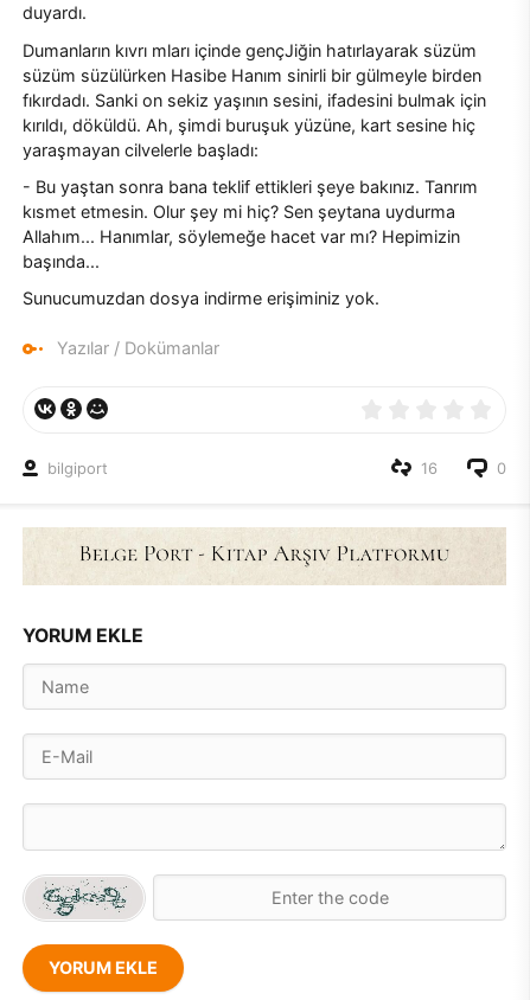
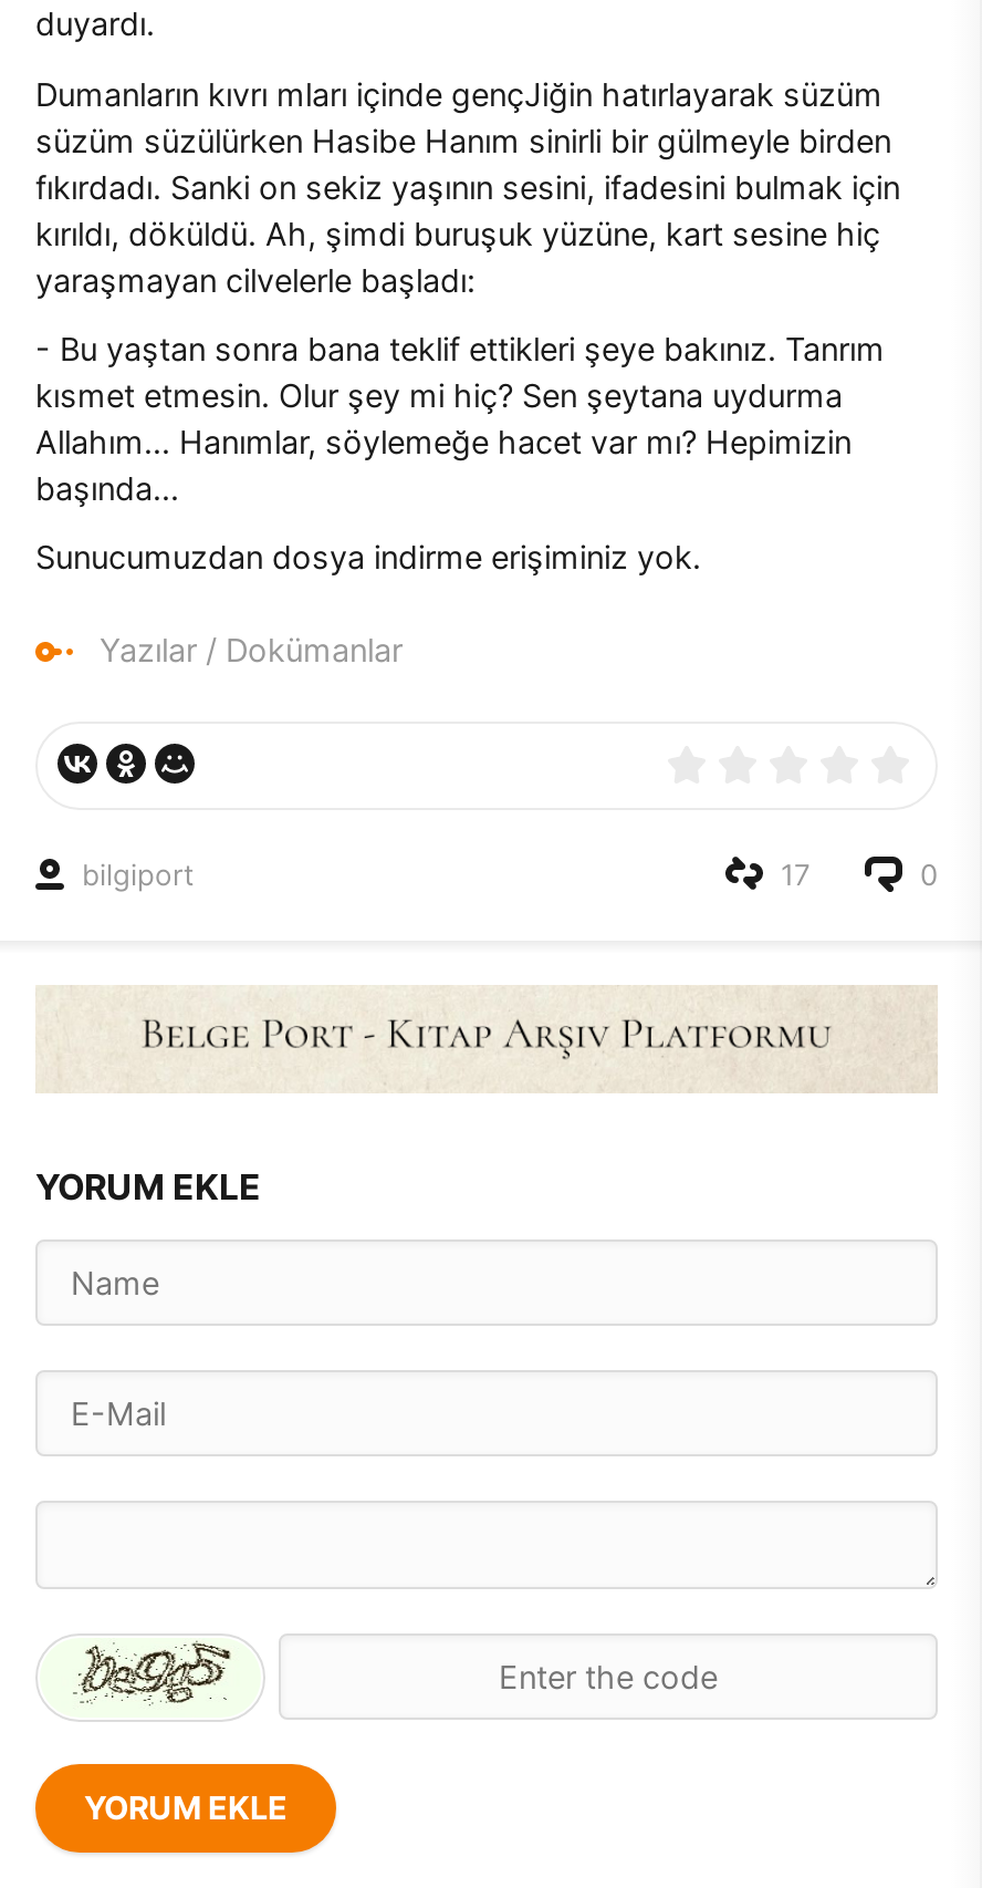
[421,458,438,477] 16 -> [781,856,809,892] 17
[26,878,142,918] [image] -> [42,1640,259,1715] [image]

